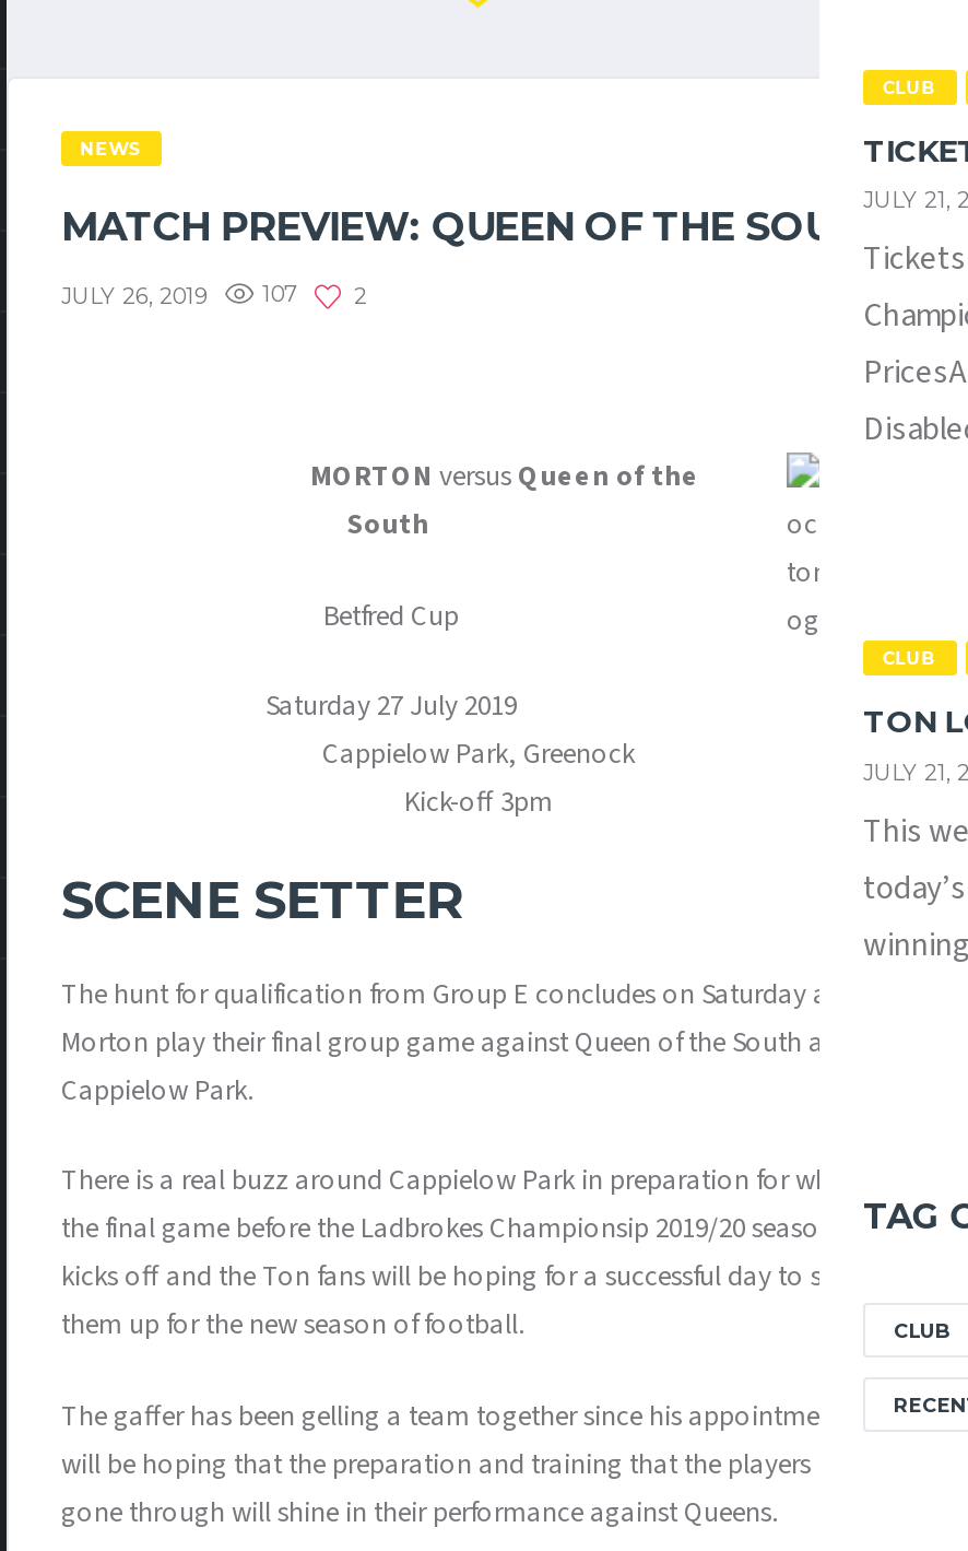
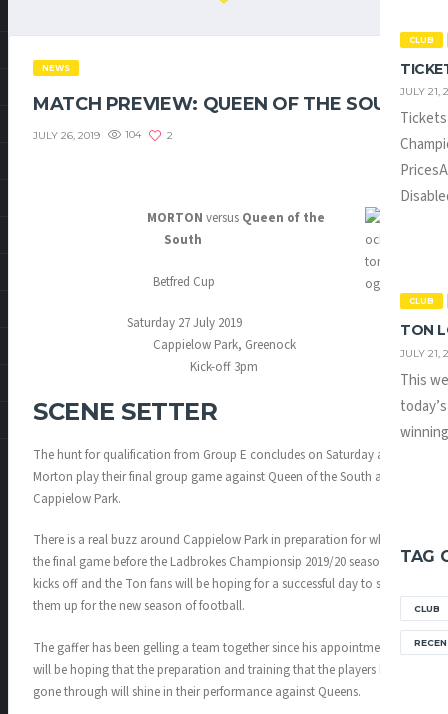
[61,281,367,310] JULY 26, 2019 107 2 -> [33,128,173,142] JULY 26, 2019 104 2

